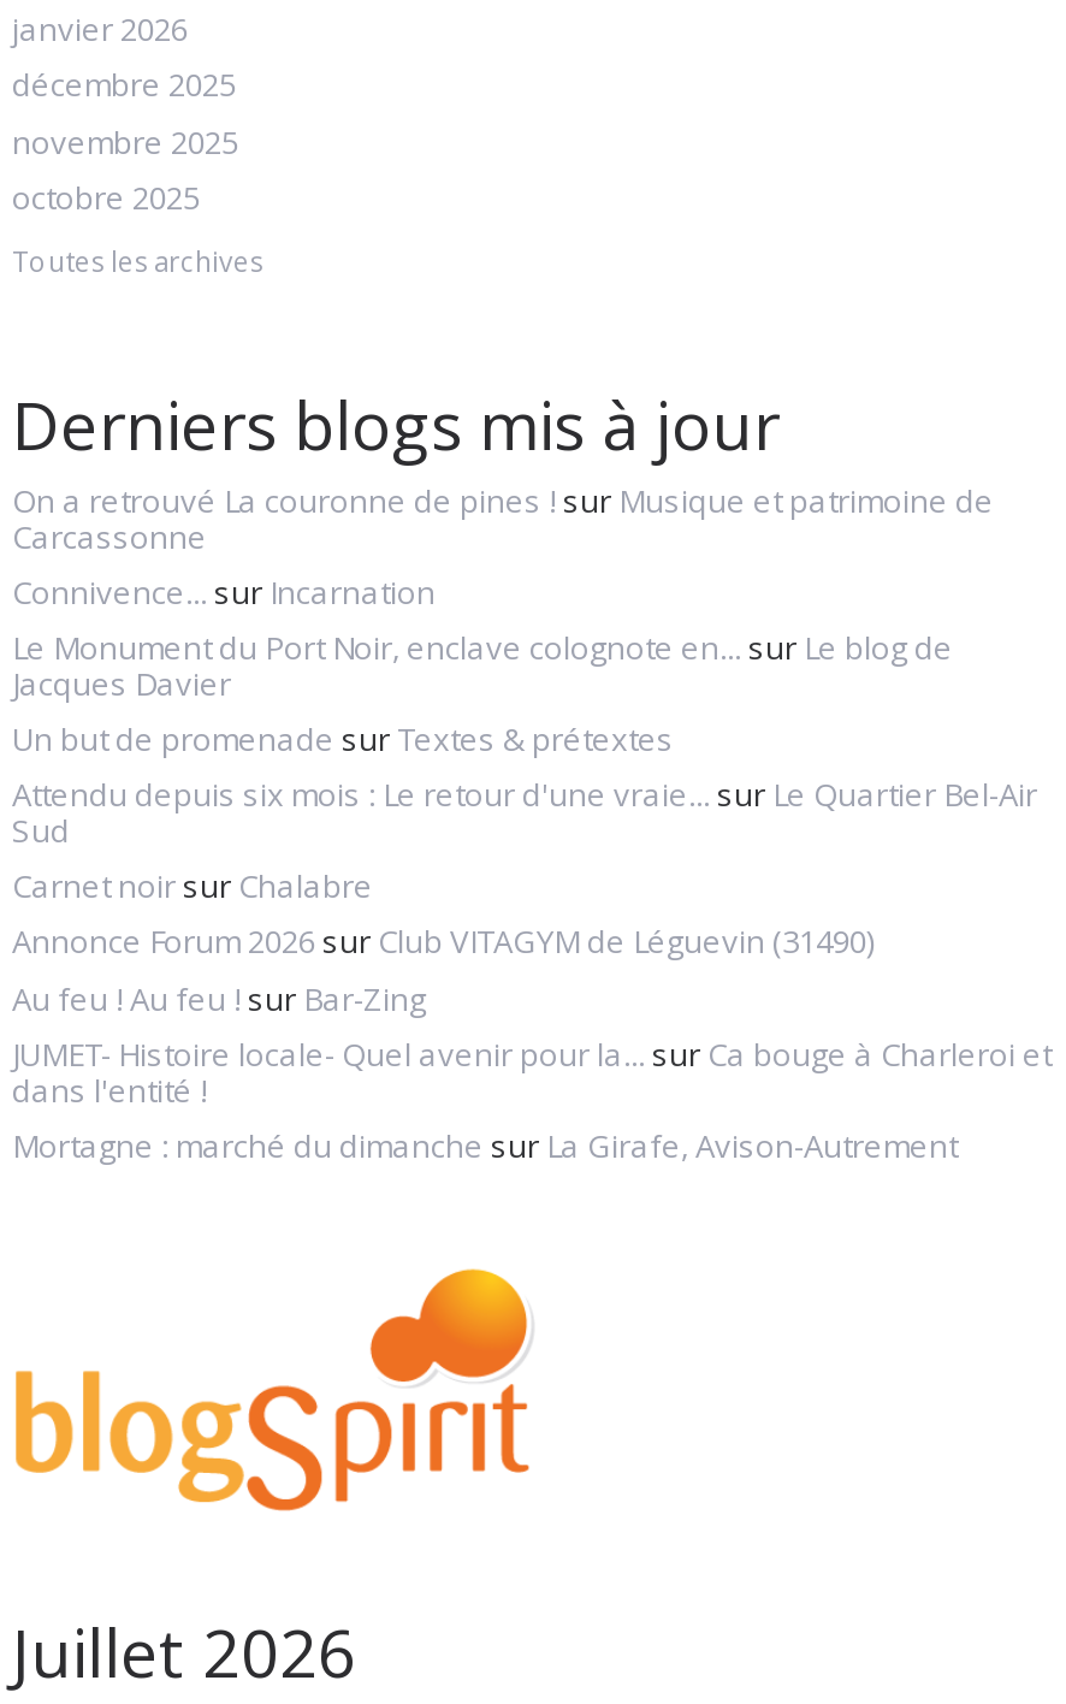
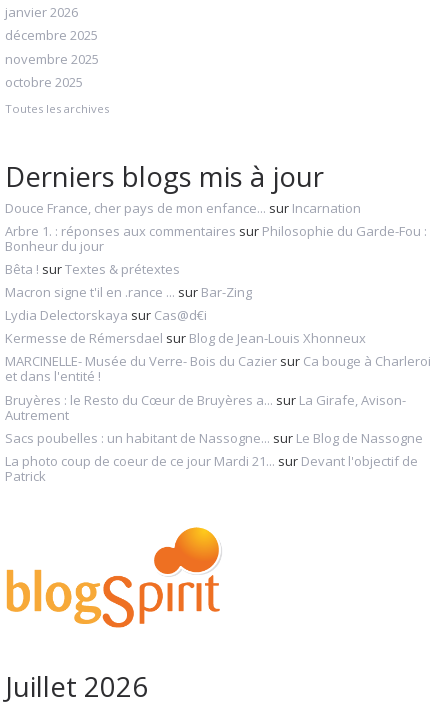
[12,478,1052,1167] On a retrouvé La couronne de pines ! sur Musique et patrimoine de | Carcassonne | Connivence... sur Incarnation | Le Monument du Port Noir, enclave colognote en... sur Le blog de | Jacques Davier | Un but de promenade sur Textes & prétextes | Attendu depuis six mois : Le retour d'une vraie... sur Le Quartier Bel-Air | Sud | Carnet noir sur Chalabre | Annonce Forum 2026 sur Club VITAGYM de Léguevin (31490) | Au feu ! Au feu ! sur Bar-Zing | JUMET- Histoire locale- Quel avenir pour la... sur Ca bouge à Charleroi et | dans l'entité ! | Mortagne : marché du dimanche sur La Girafe, Avison-Autrement -> [5,199,431,485] Douce France, cher pays de mon enfance... sur Incarnation | Arbre 1. : réponses aux commentaires sur Philosophie du Garde-Fou : | Bonheur du jour | Bêta ! surTextes & prétextes | Macron signe t'il en .rance ... sur Bar-Zing | Lydia Delectorskaya sur Cas@d€i | Kermesse de Rémersdael sur Blog de Jean-Louis Xhonneux | MARCINELLE- Musée du Verre- Bois du Cazier sur Ca bouge à Charleroi | et dans l'entité ! | Bruyères : le Resto du Cœur de Bruyères a... sur La Girafe, Avison- | Autrement | Sacs poubelles : un habitant de Nassogne... sur Le Blog de Nassogne | La photo coup de coeur de ce jour Mardi 21... sur Devant l'objectif de | Patrick

